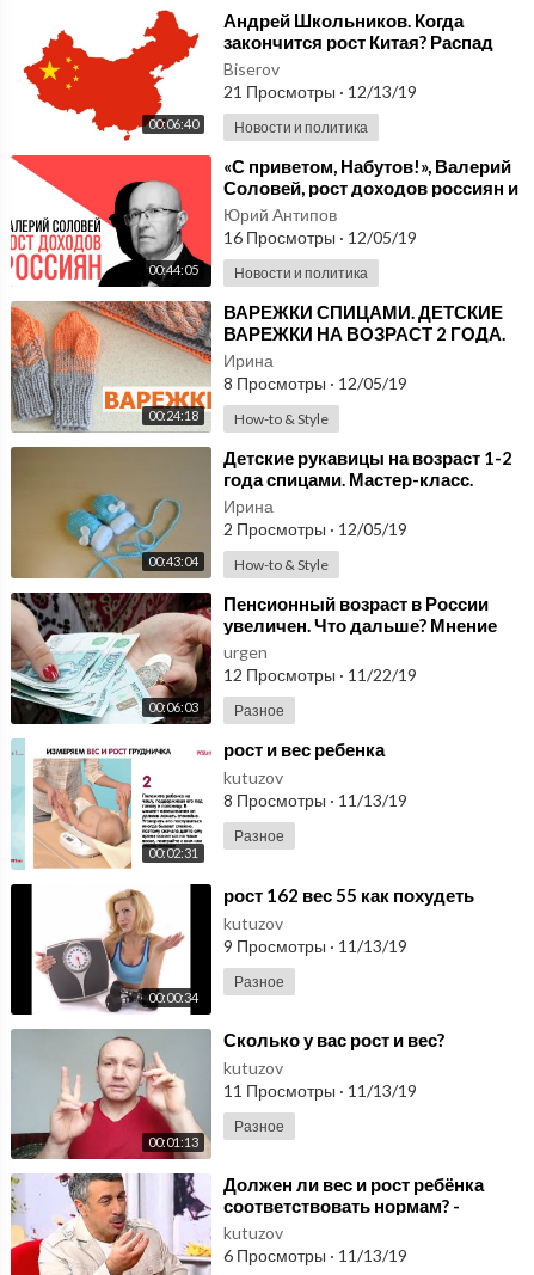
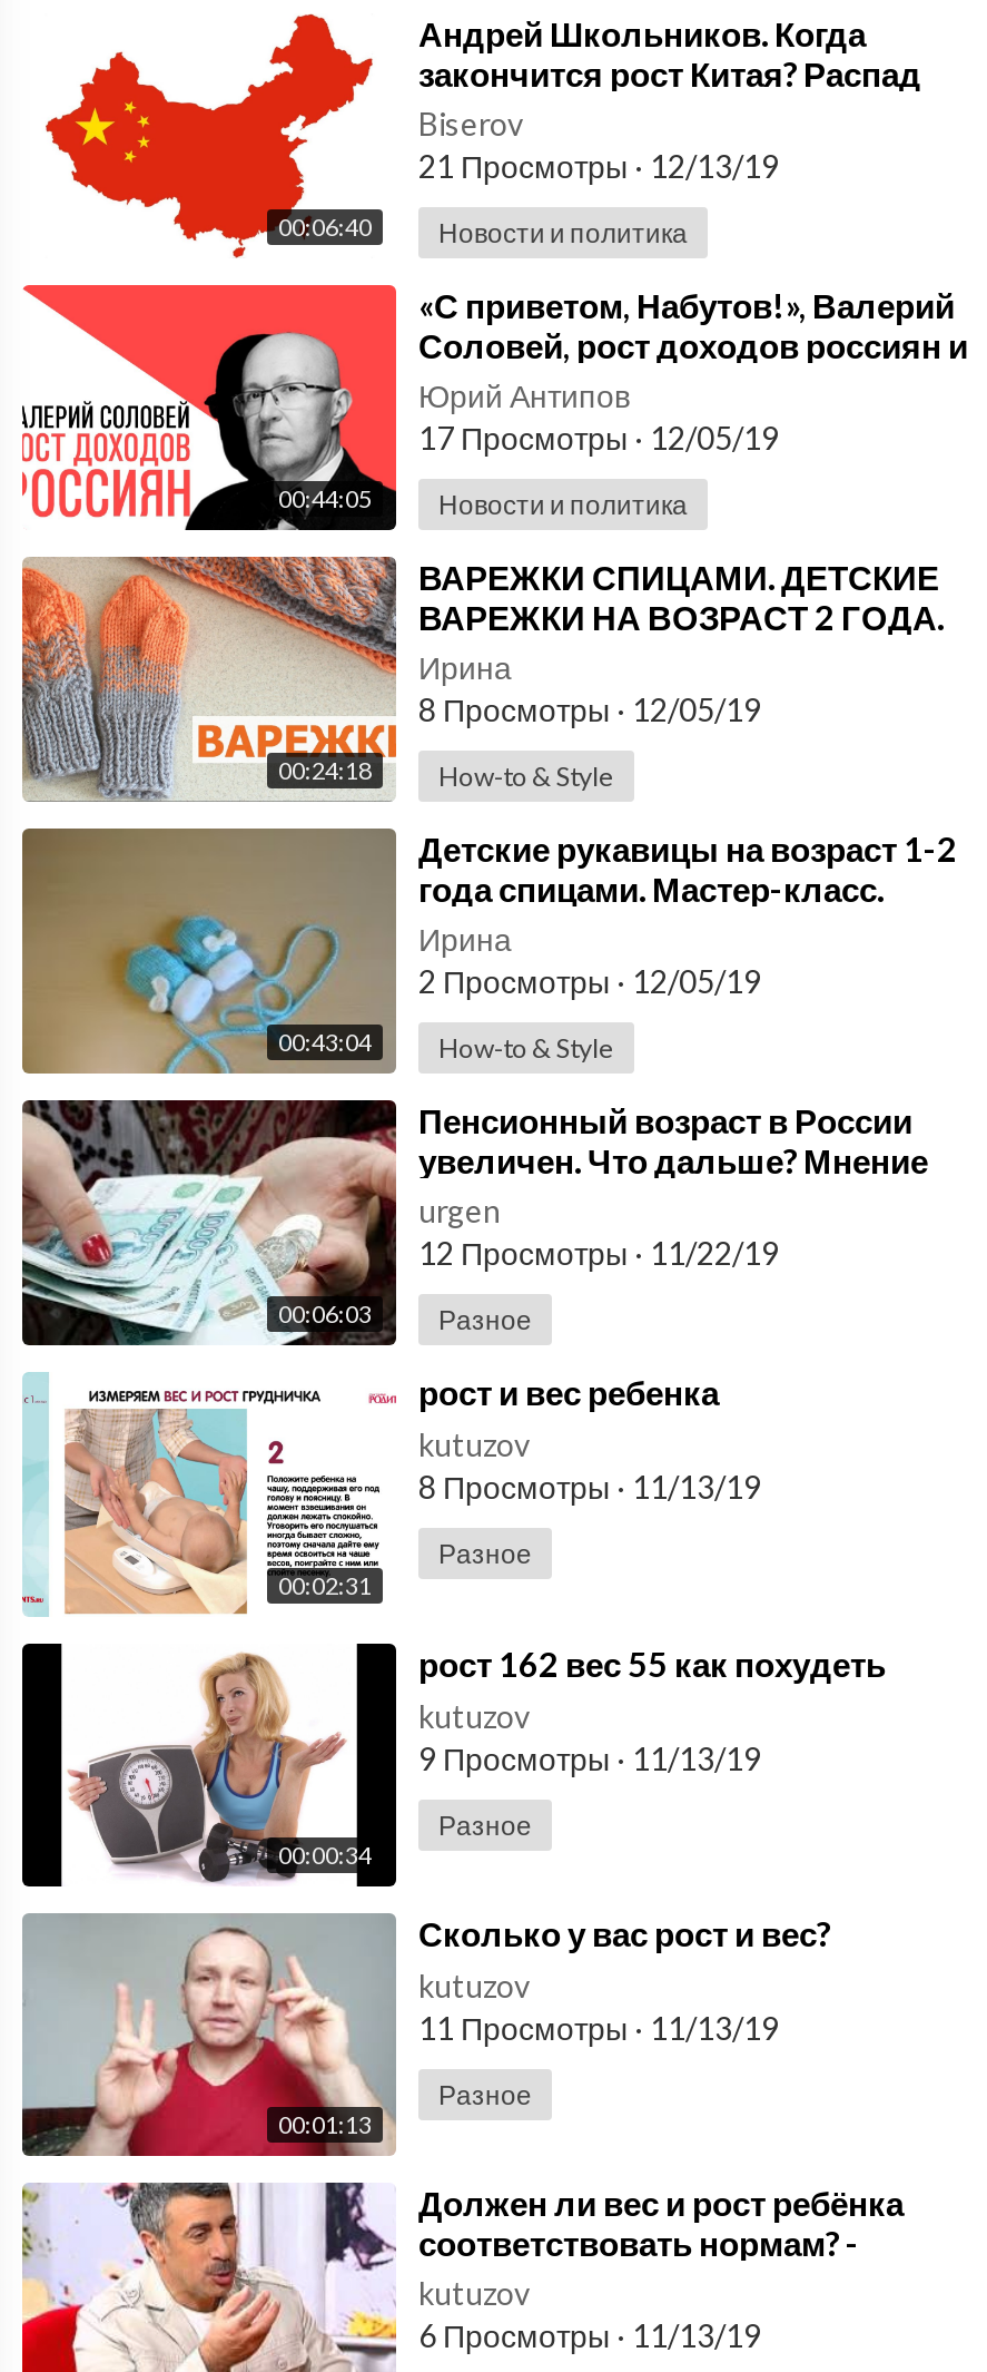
[223,228,417,248] 16 Просмотры · 12/05/19 -> [418,420,779,458] 17 Просмотры · 12/05/19

